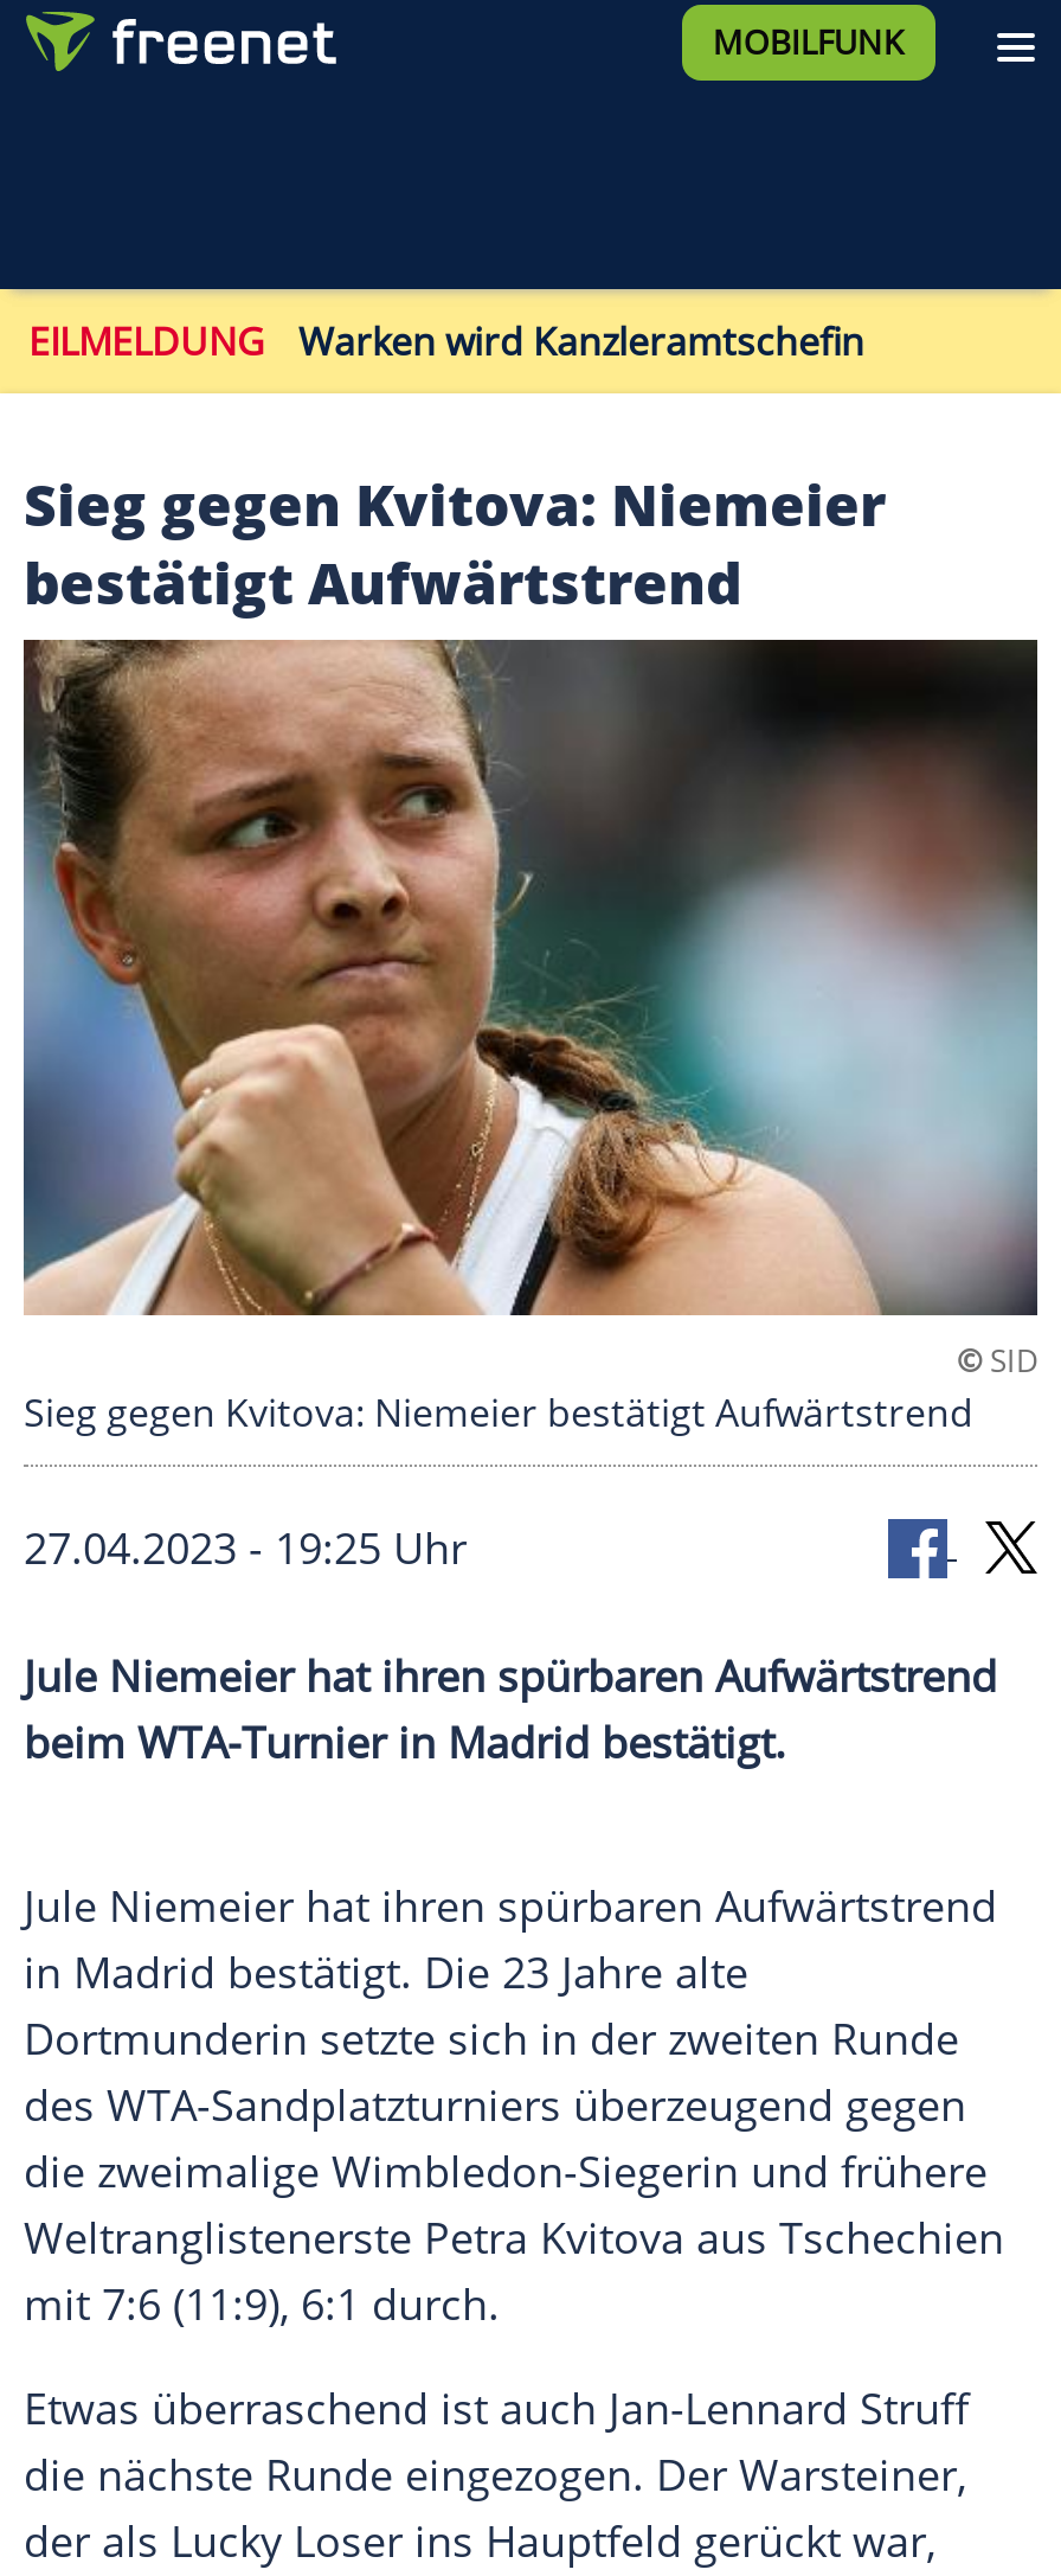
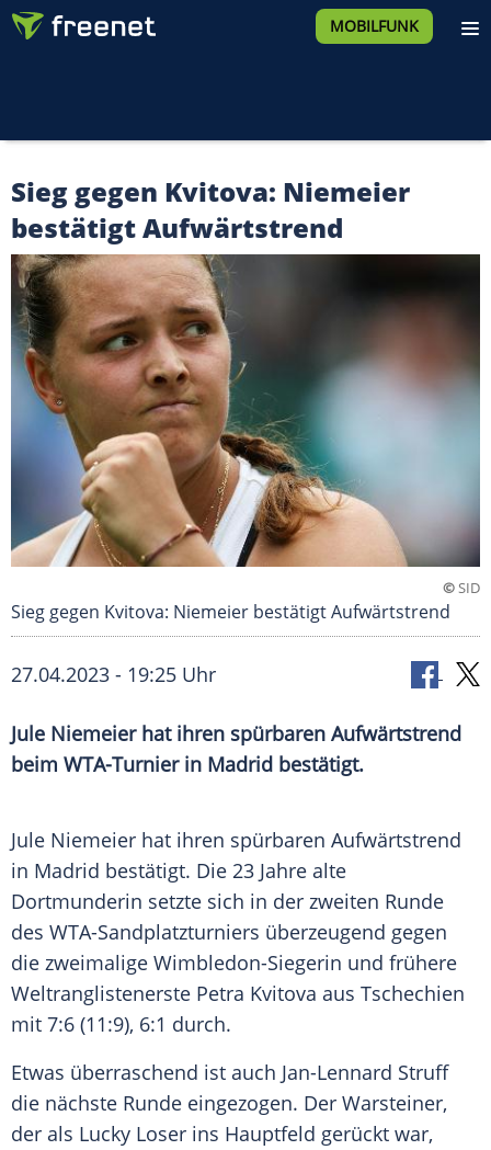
[28,315,864,367] EILMELDUNG Warken wird Kanzleramtschefin -> none

